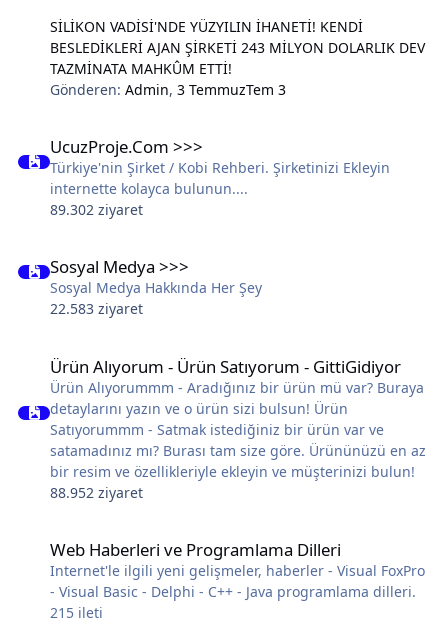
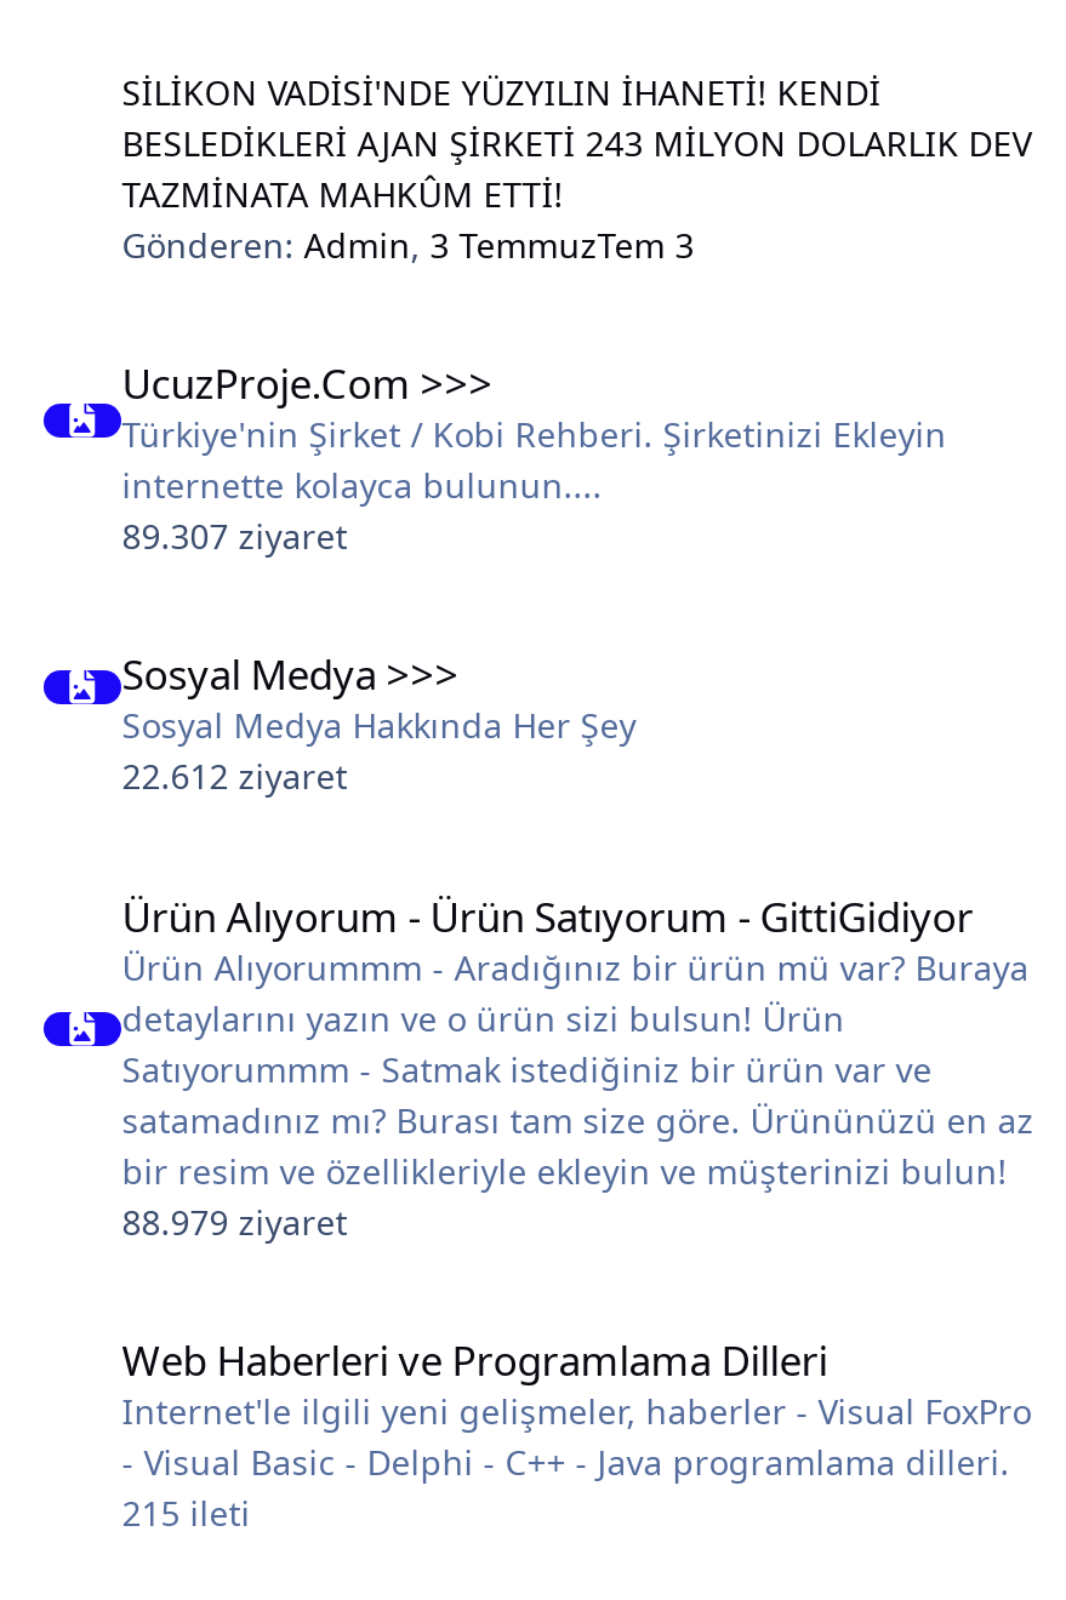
[50,200,143,219] 89.302 ziyaret -> [122,513,347,559] 89.307 ziyaret
[50,299,143,318] 22.583 ziyaret -> [122,753,347,800] 22.612 ziyaret
[50,483,143,502] 88.952 ziyaret -> [122,1198,347,1244] 88.979 ziyaret

